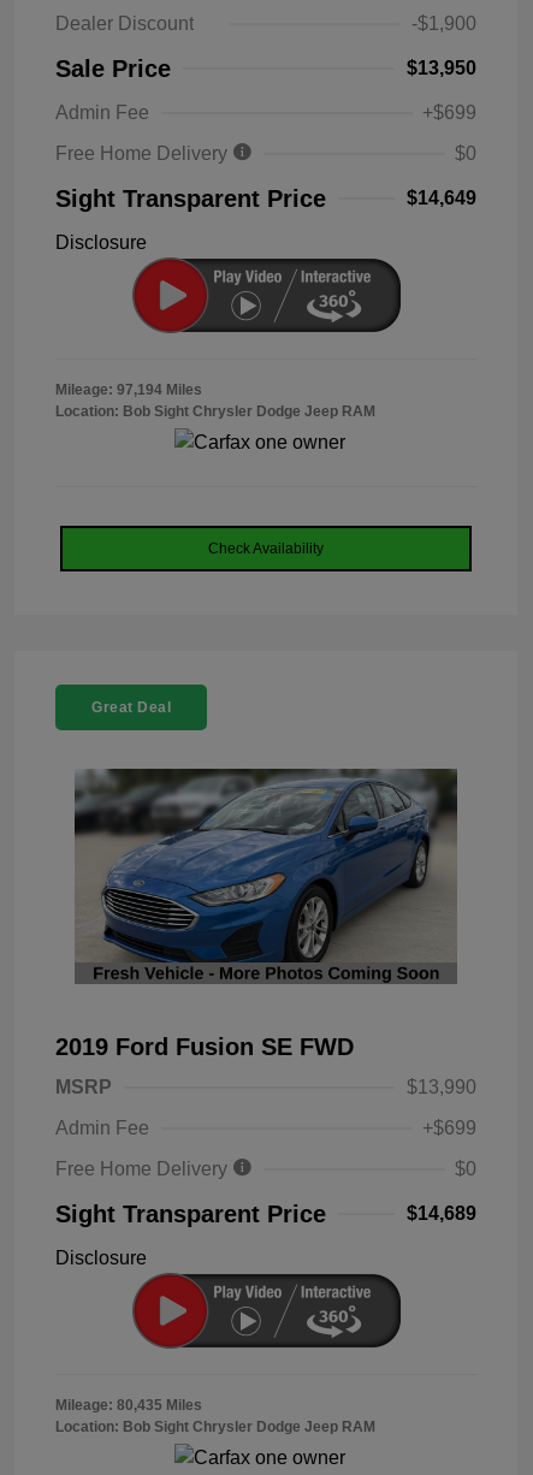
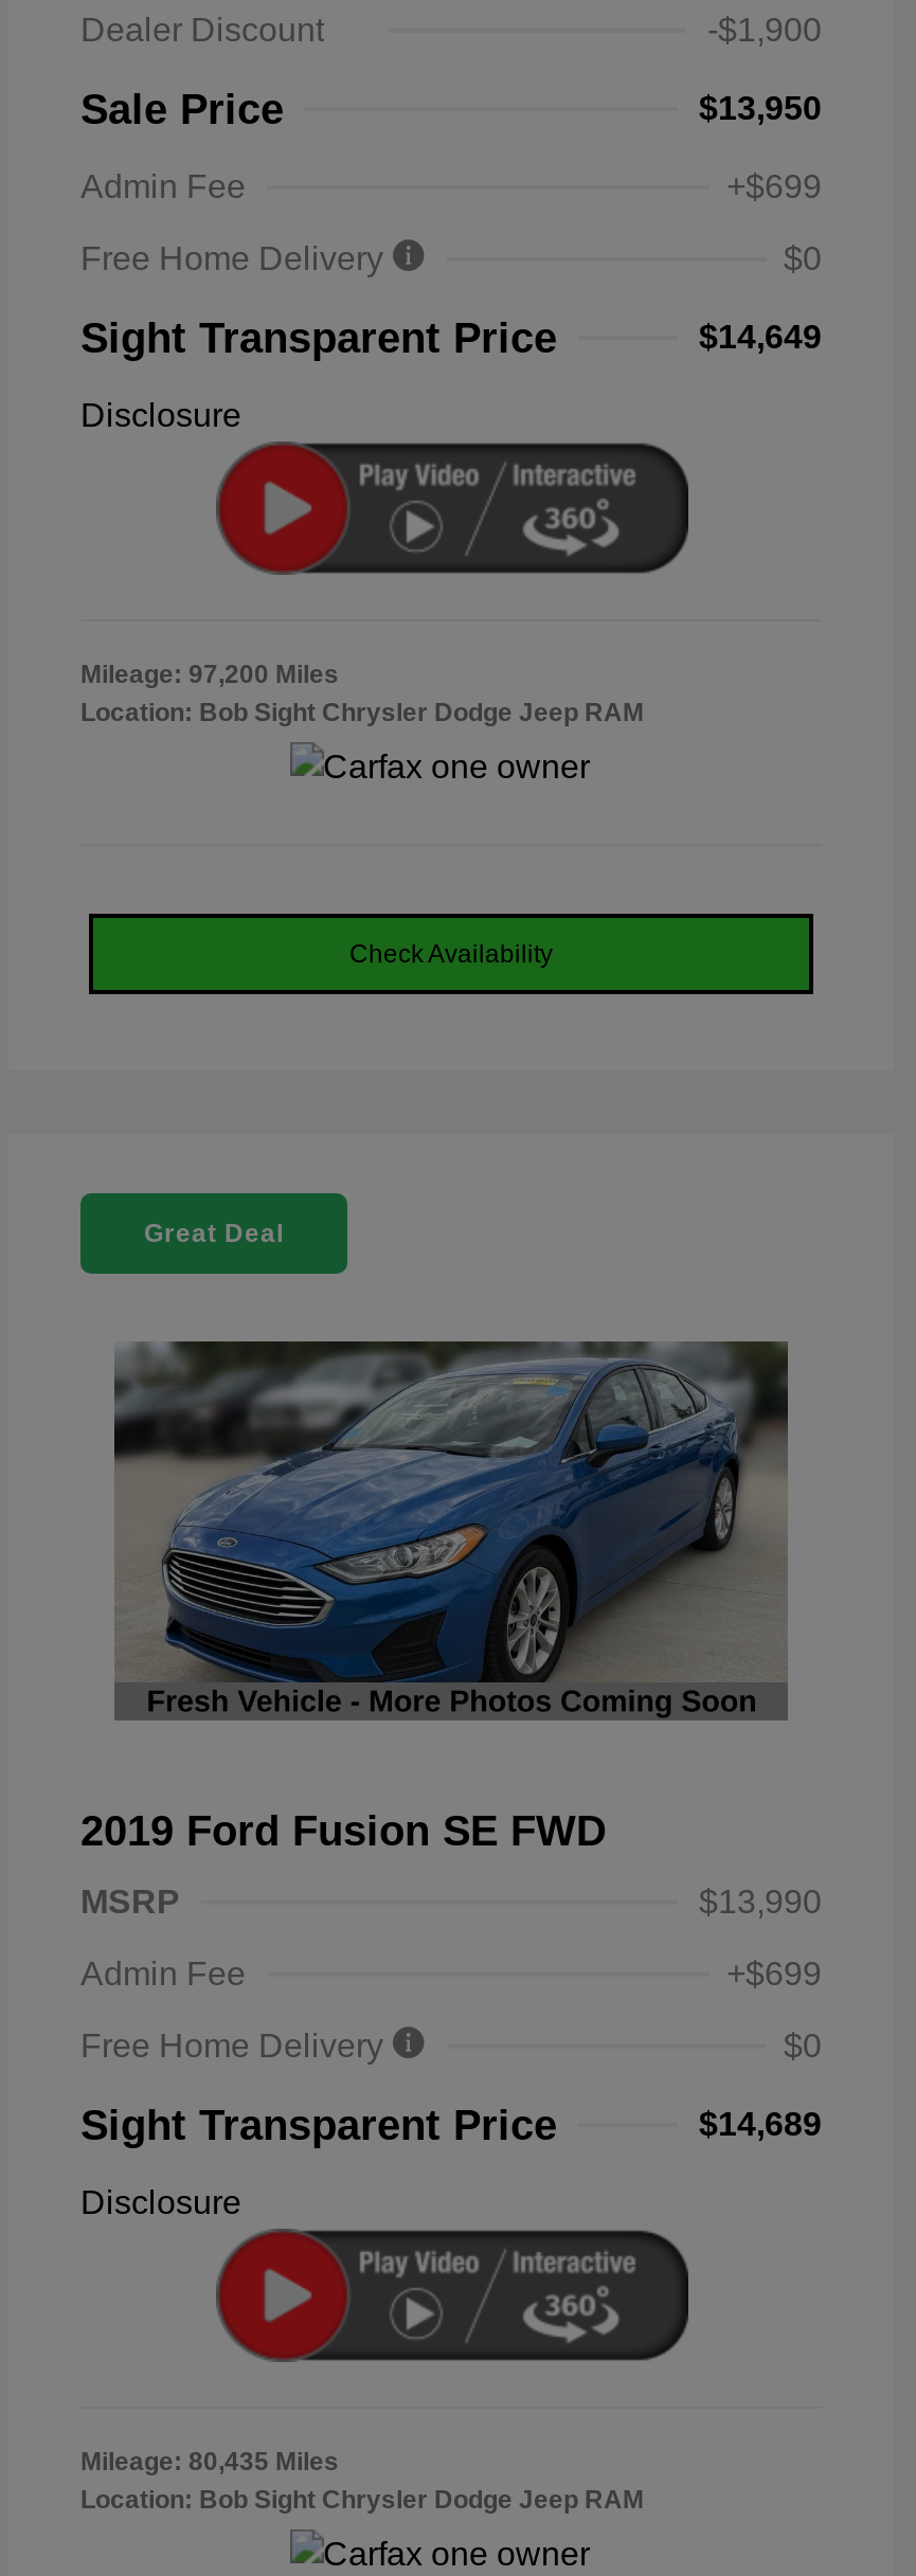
[55,381,202,398] Mileage: 97,194 Miles -> [80,661,339,690] Mileage: 97,200 Miles

